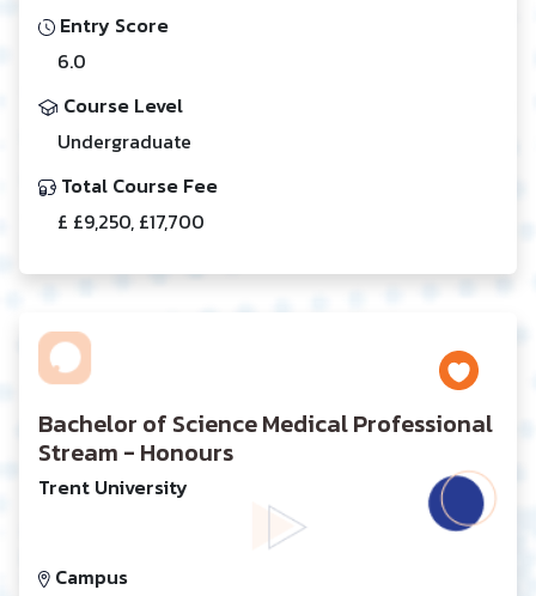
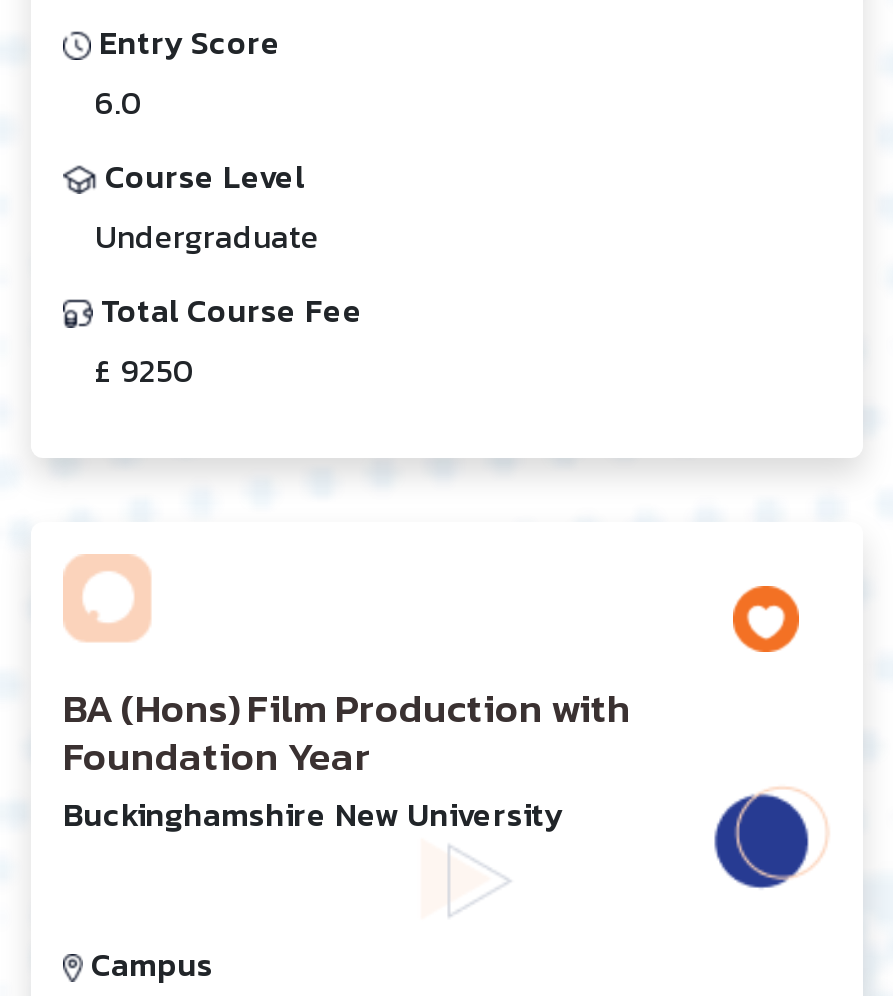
[57,207,205,235] £ £9,250, £17,700 -> [95,345,195,393] £ 9250
[38,405,493,501] Bachelor of Science Medical Professional | Stream - Honours | Trent University -> [63,677,631,837] BA (Hons) Film Production with | Foundation Year | Buckinghamshire New University

